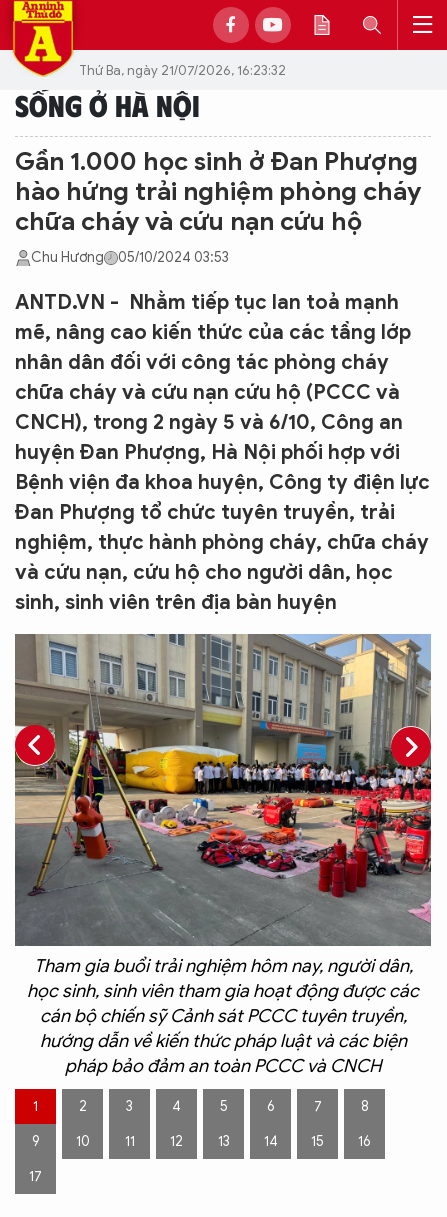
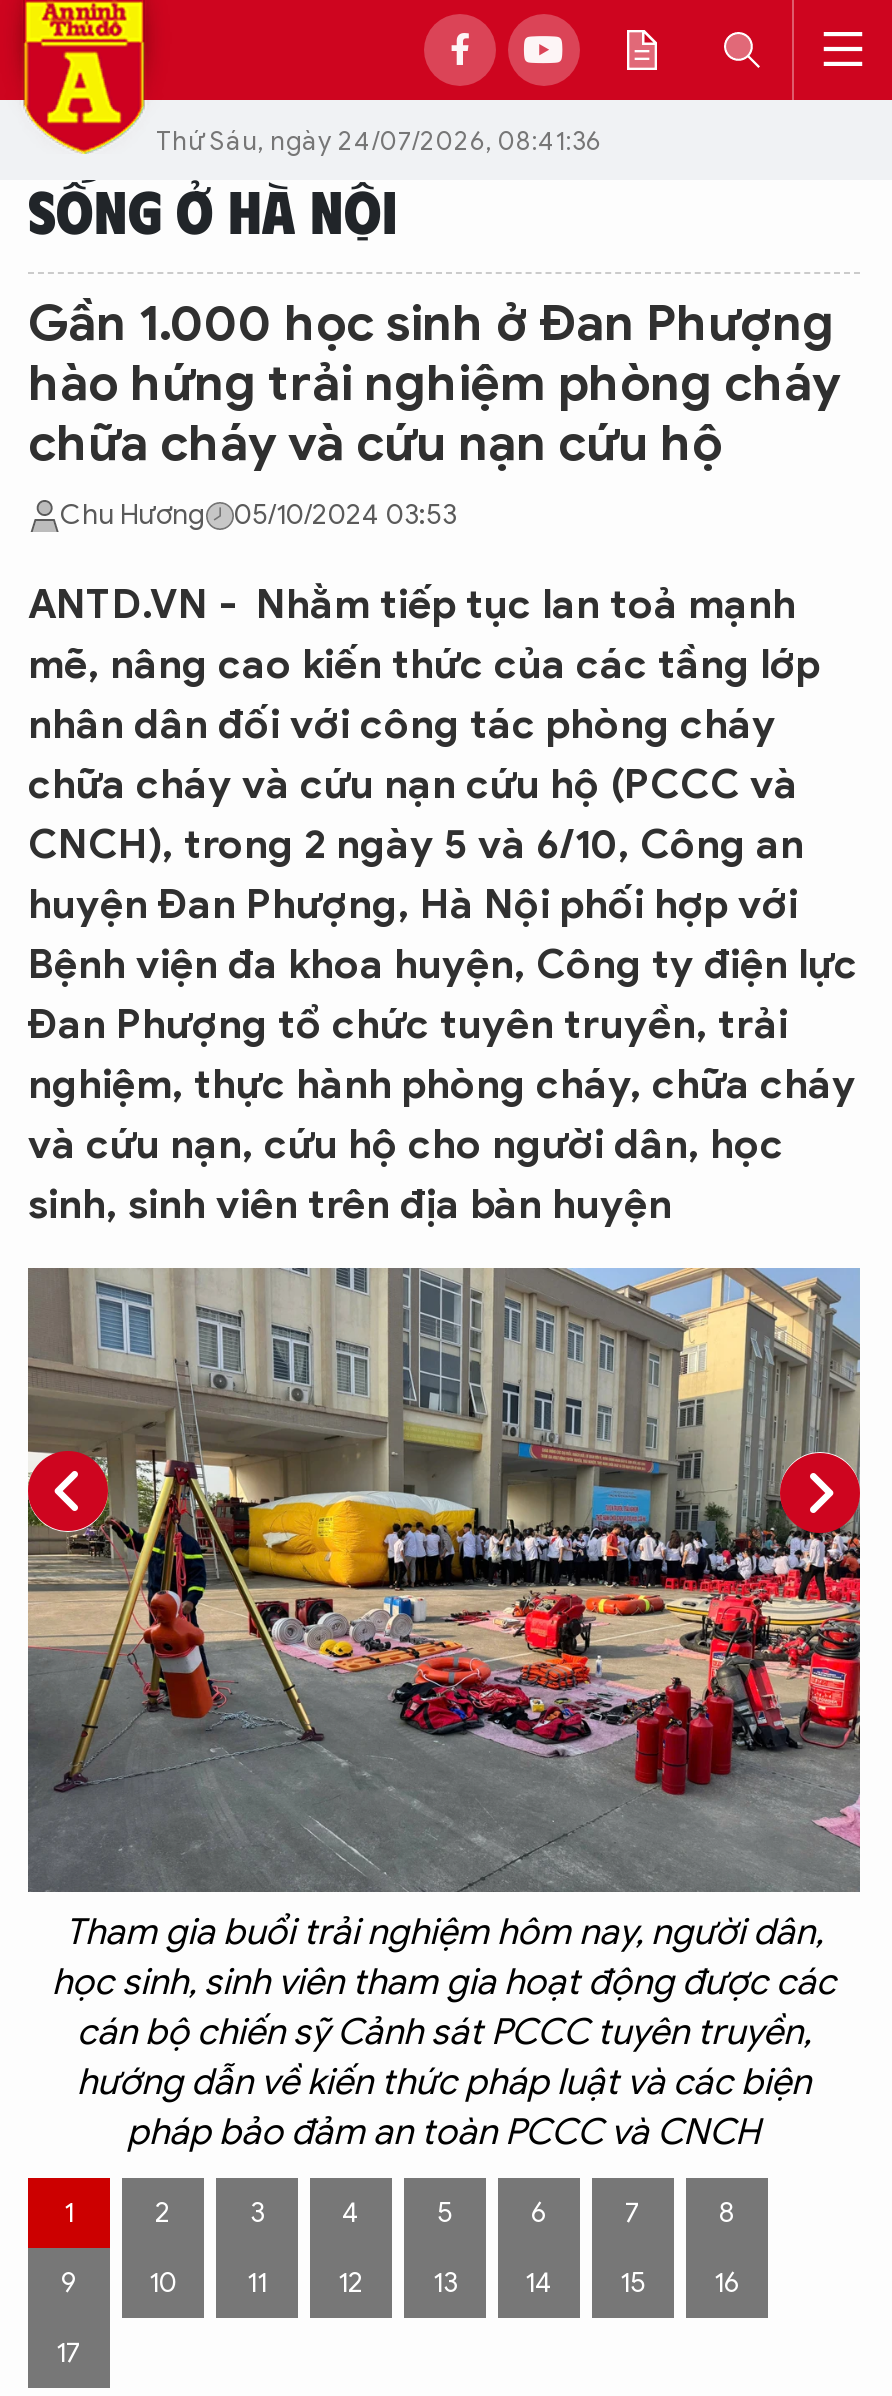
[79,61,286,78] Thứ Ba, ngày 21/07/2026, 16:23:32 -> [156,123,602,157] Thứ Sáu, ngày 24/07/2026, 08:41:36

